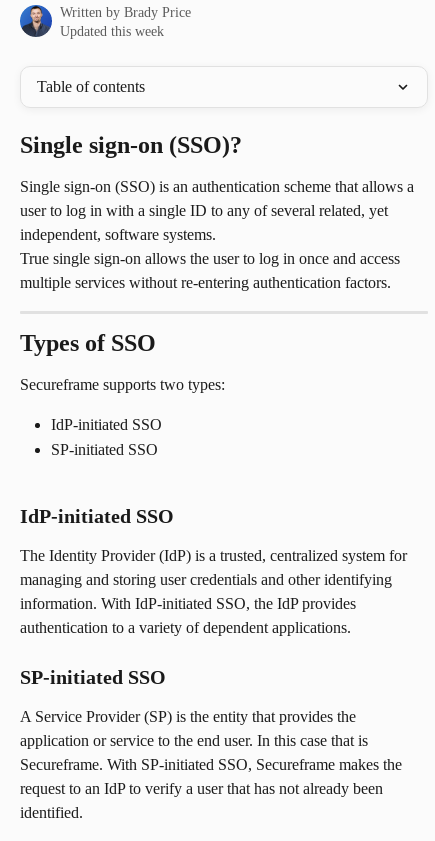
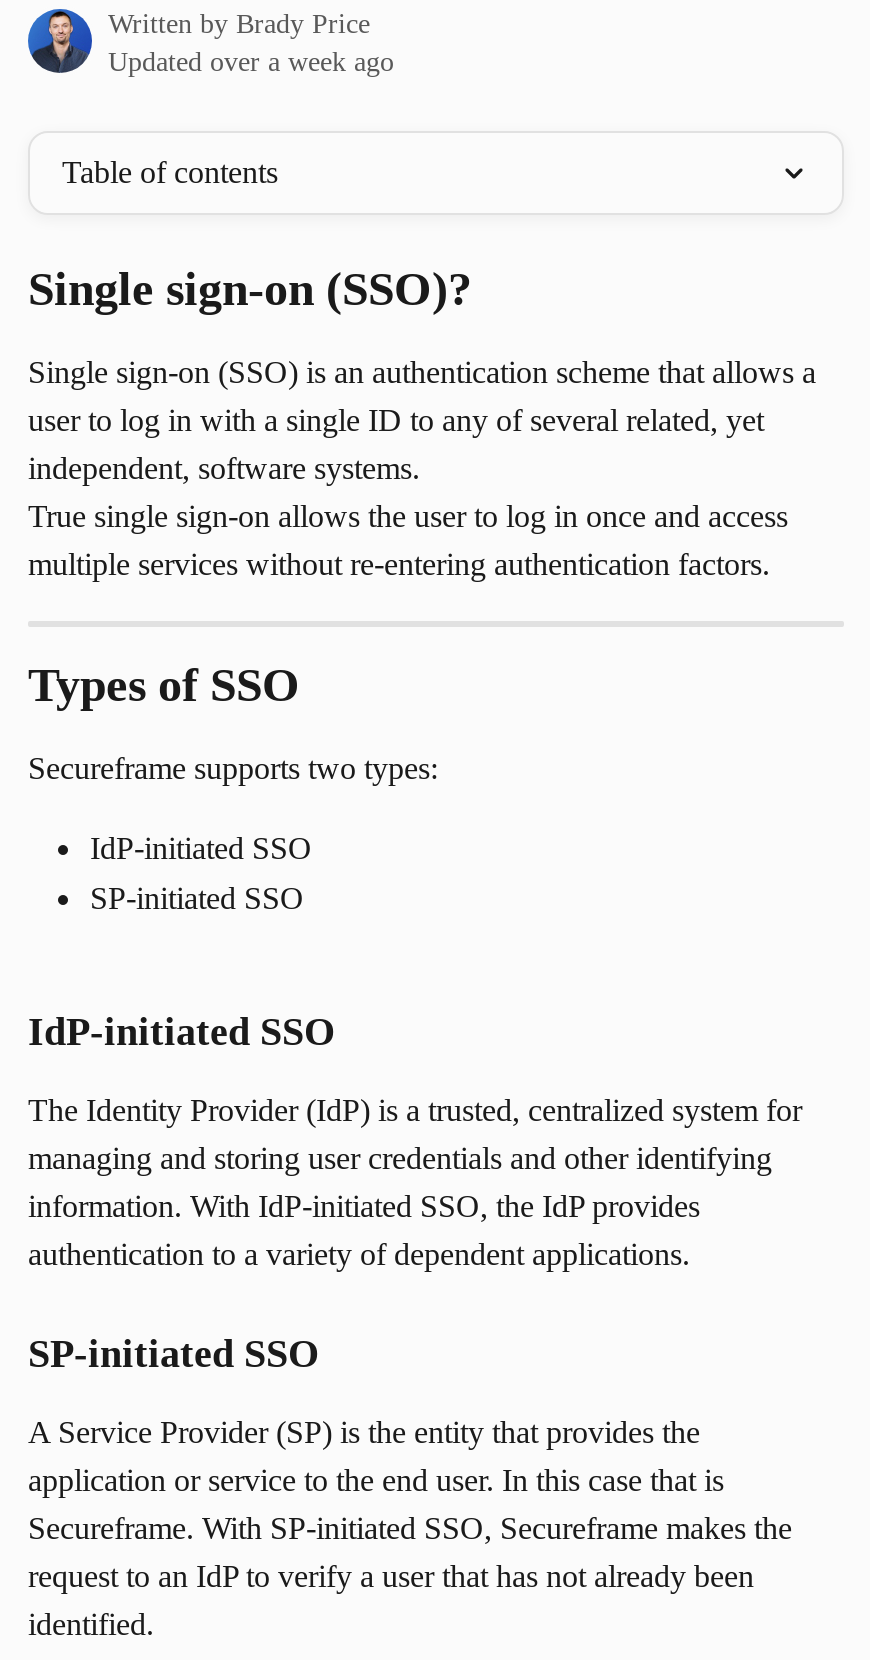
[60,24,164,39] Updated this week -> [108,47,394,77] Updated over a week ago

